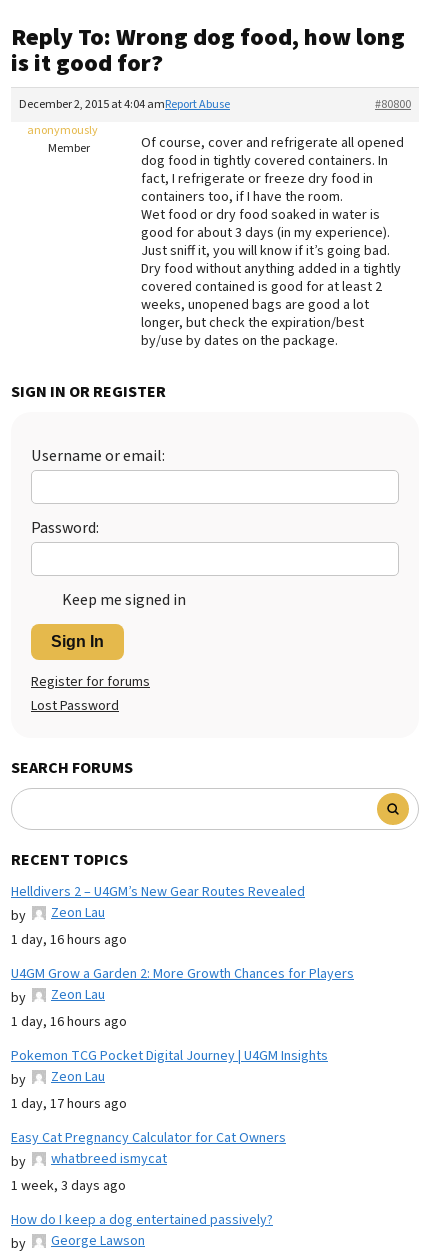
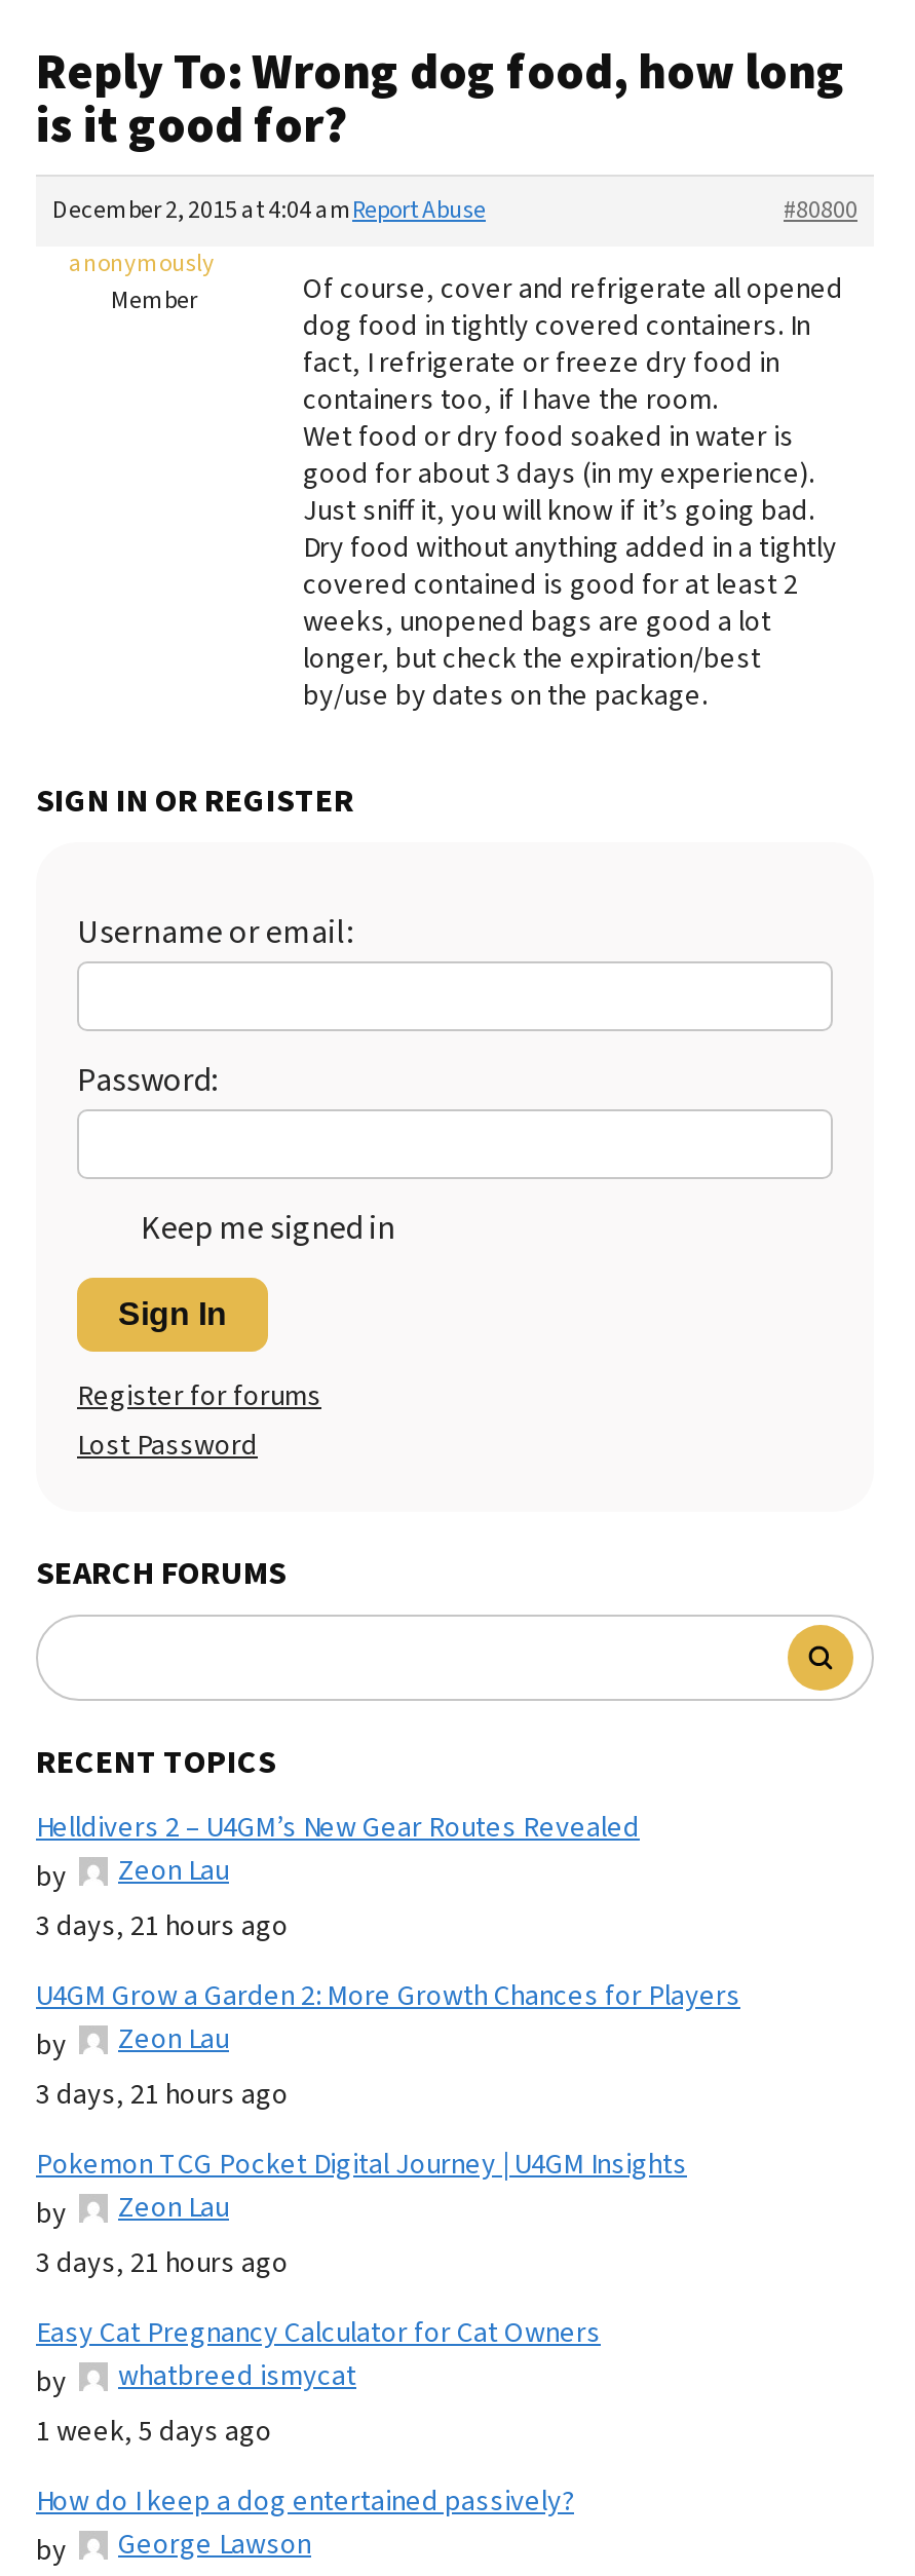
[11,930,127,950] 1 day, 16 hours ago -> [36,1906,289,1947] 3 days, 21 hours ago
[11,1012,127,1032] 1 day, 16 hours ago -> [36,2074,289,2115] 3 days, 21 hours ago
[11,1094,127,1114] 1 day, 17 hours ago -> [36,2243,289,2284] 3 days, 21 hours ago
[11,1176,126,1196] 1 week, 3 days ago -> [36,2411,272,2452] 1 week, 5 days ago

